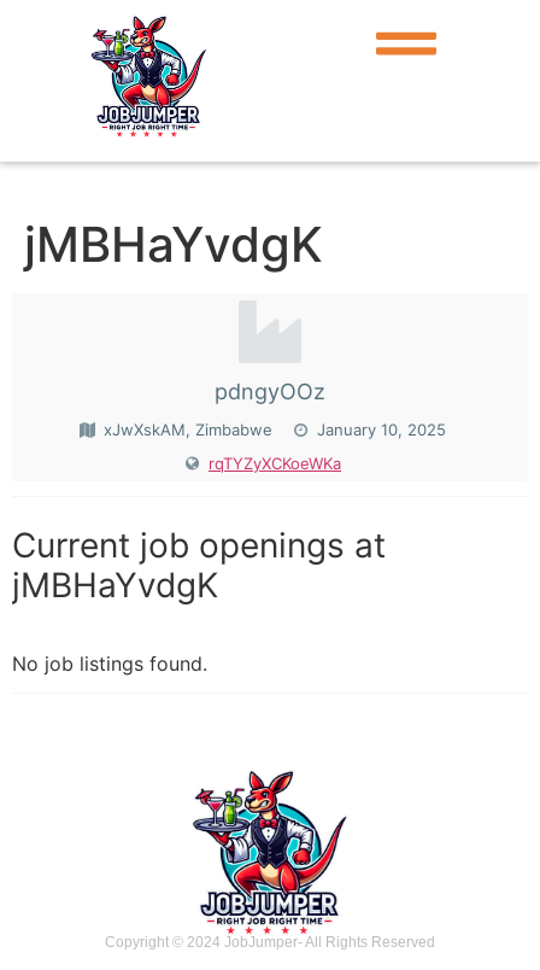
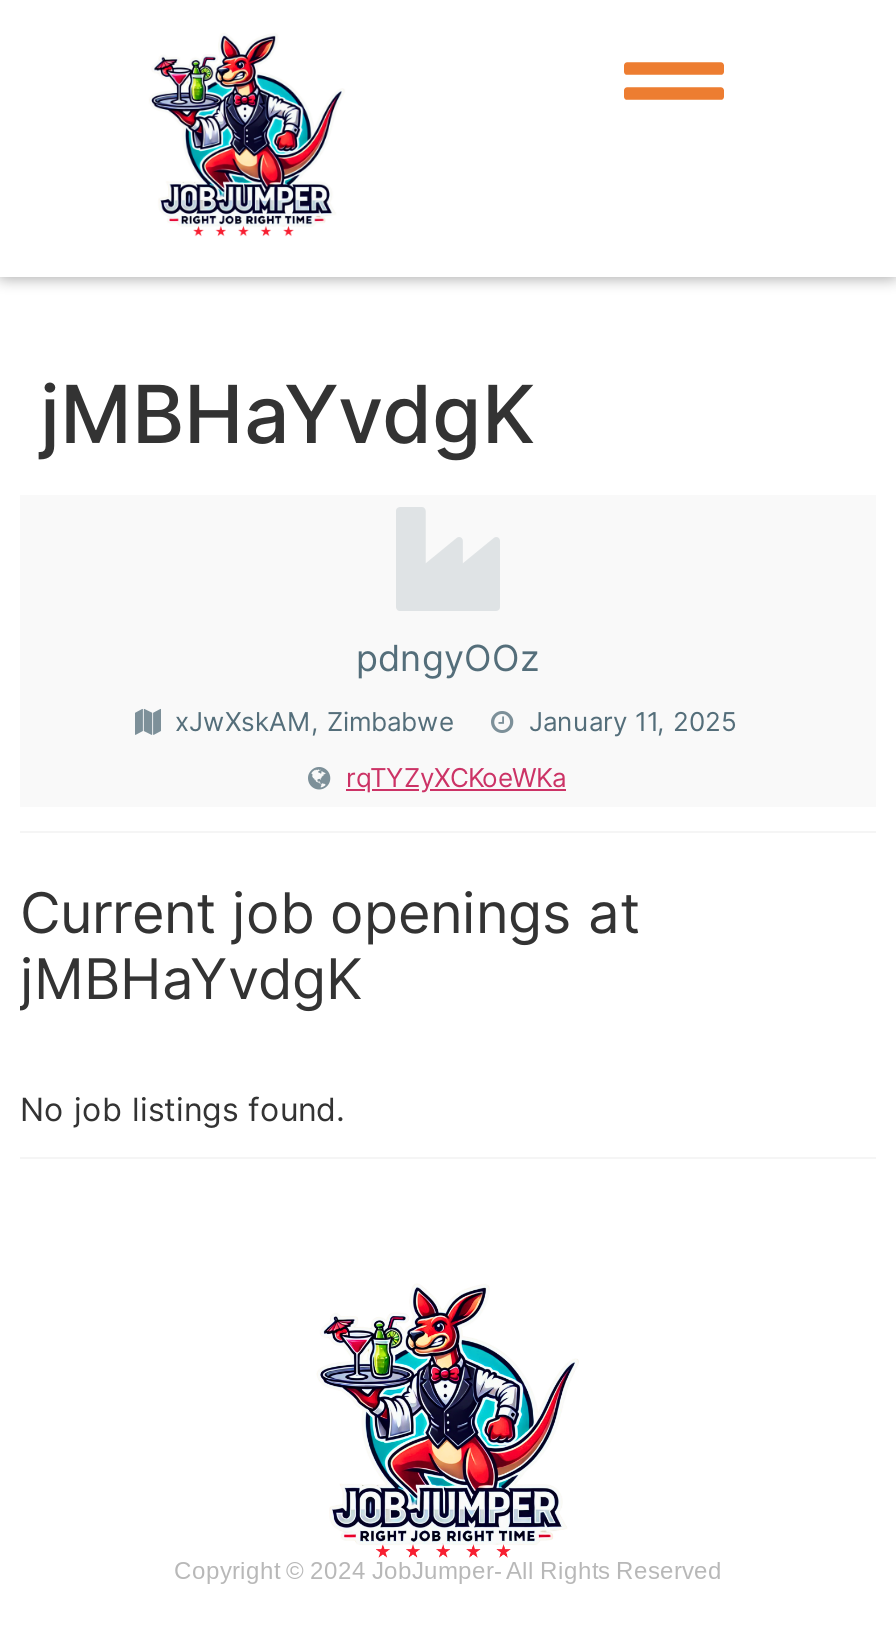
[317,420,446,439] January 10, 2025 -> [529,705,737,737] January 11, 2025

